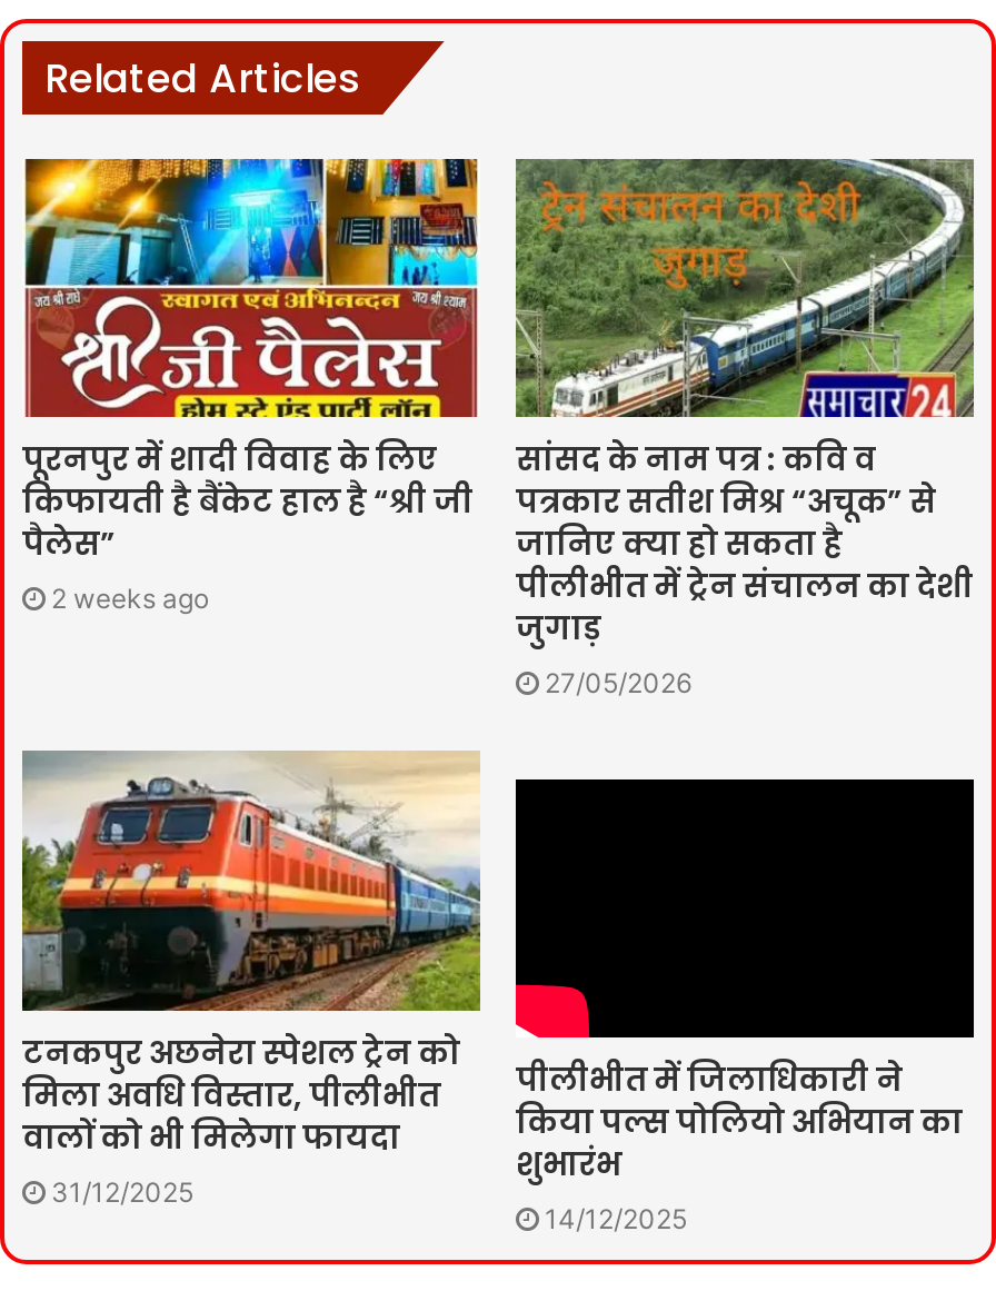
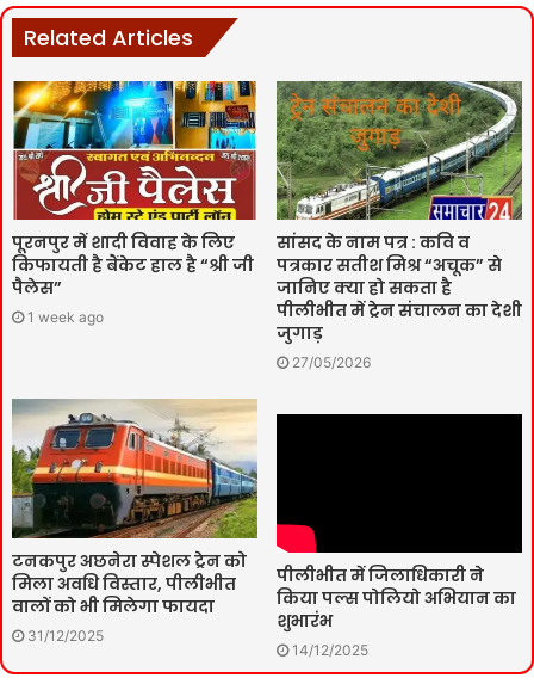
[51,583,209,616] 2 weeks ago -> [27,309,104,326] 1 week ago

